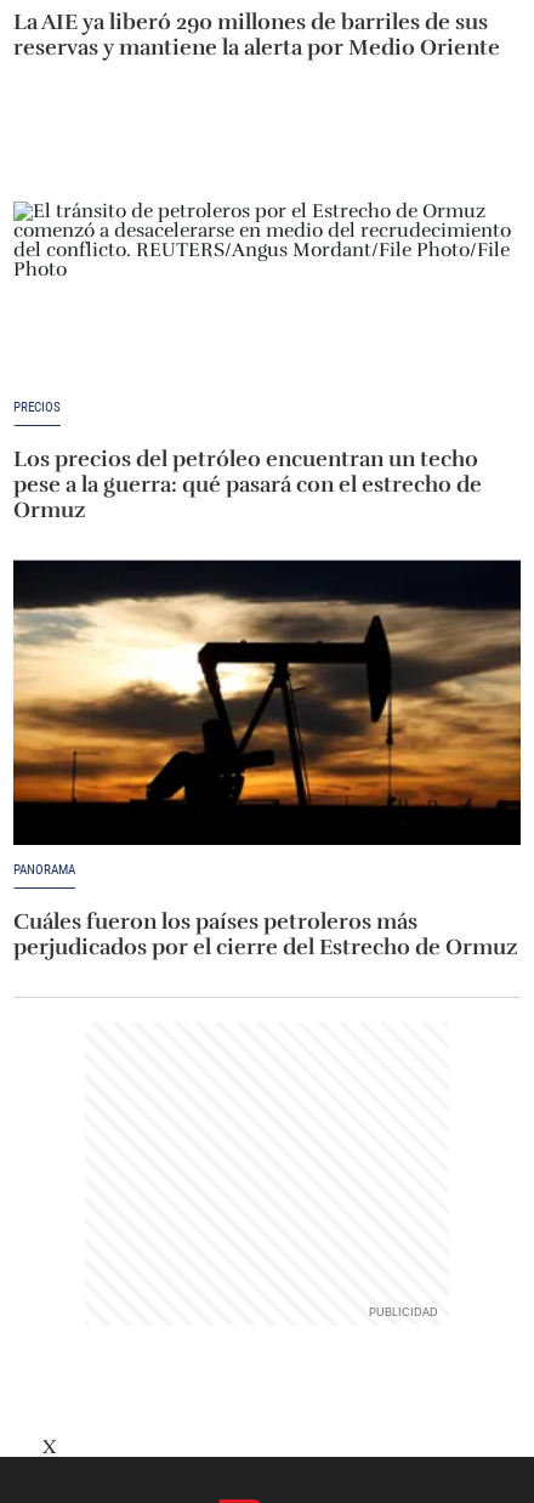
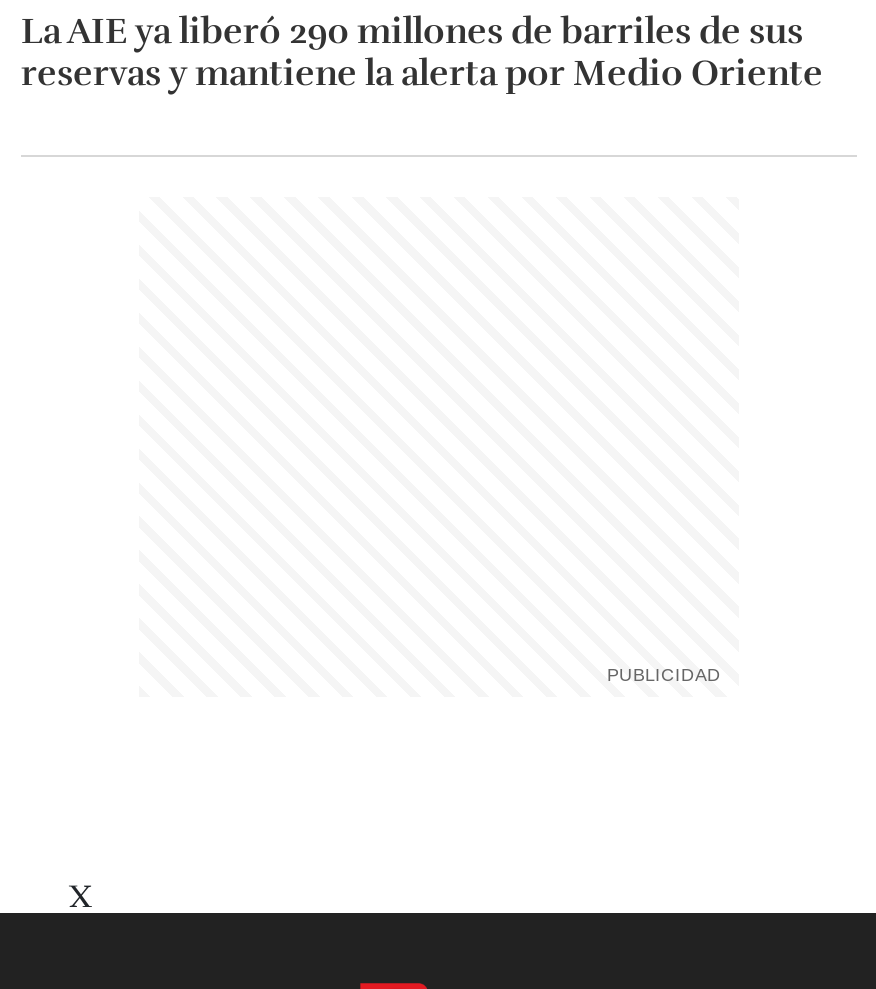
[12,202,512,277] [image] -> none
[13,400,482,524] PRECIOS | Los precios del petróleo encuentran un techo | pese a la guerra: qué pasará con el estrecho de | Ormuz -> none
[12,558,522,961] [image] | PANORAMA | Cuáles fueron los países petroleros más | perjudicados por el cierre del Estrecho de Ormuz -> none

